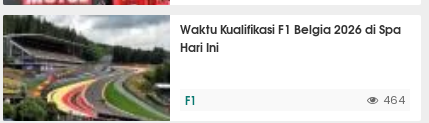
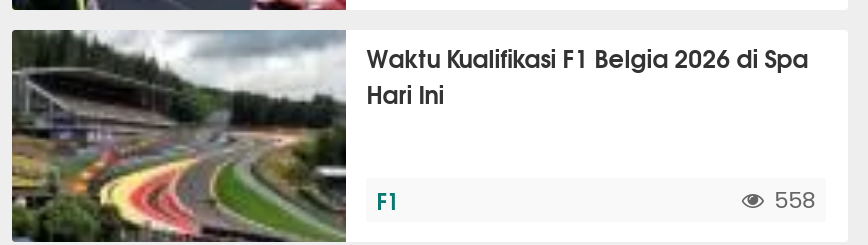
[383,95,405,106] 464 -> [774,190,816,212] 558

